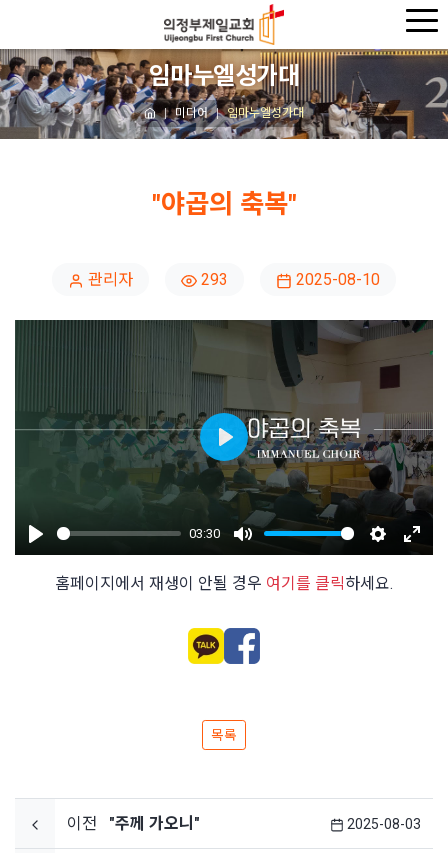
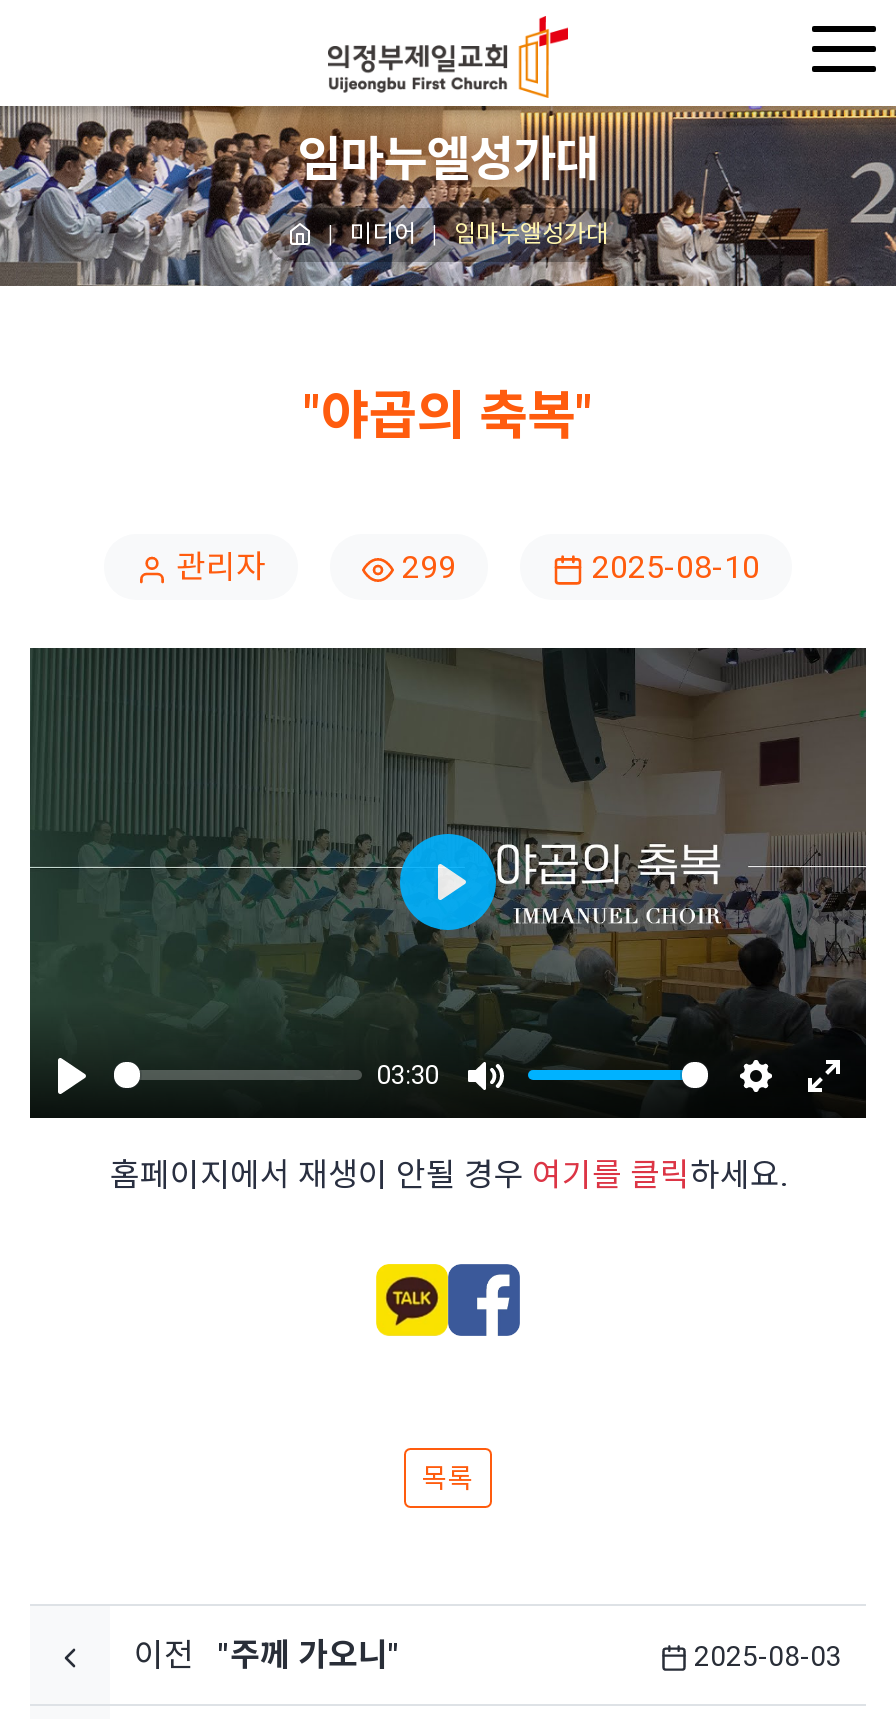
[197,270,228,289] 293 -> [394,548,456,586] 299

